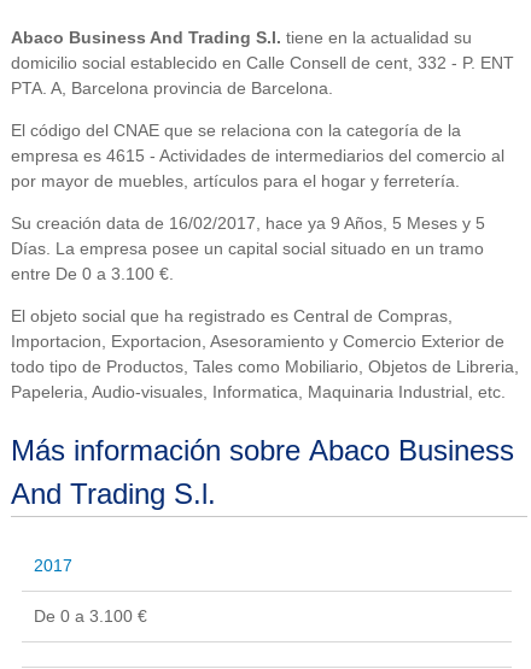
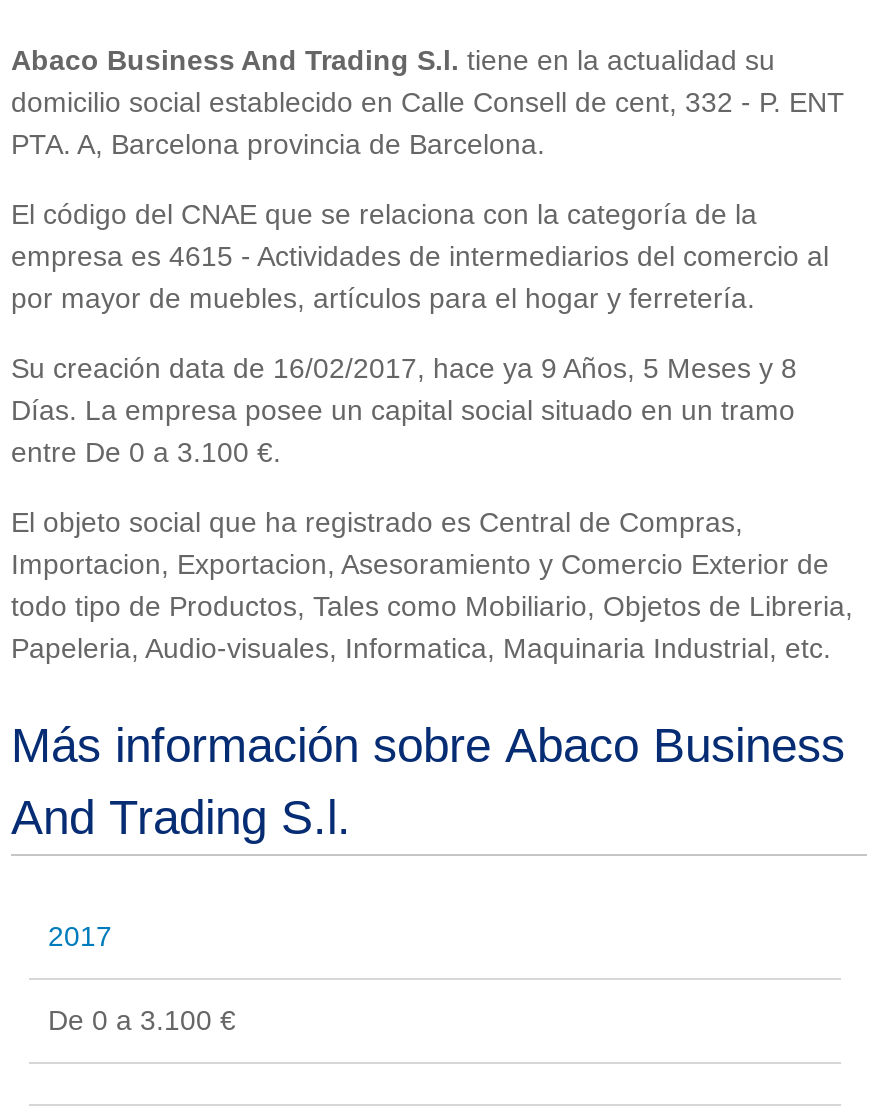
[11,213,485,233] Su creación data de 16/02/2017, hace ya 9 Años, 5 Meses y 5 -> [11,352,797,384] Su creación data de 16/02/2017, hace ya 9 Años, 5 Meses y 8

